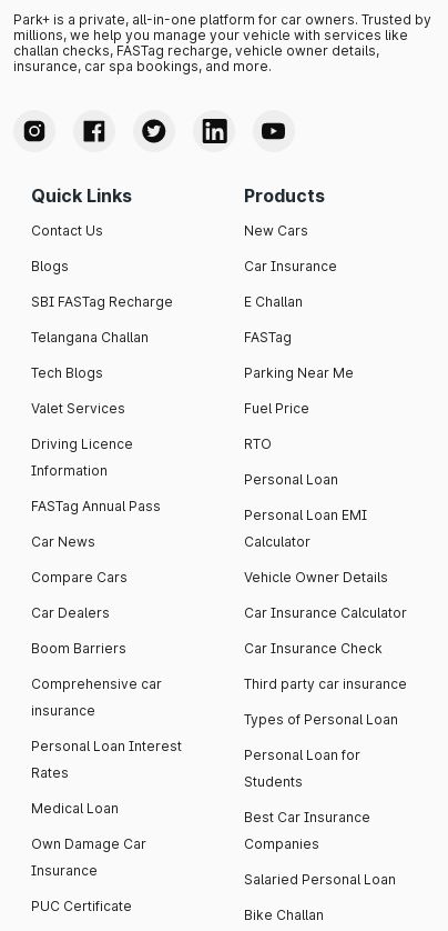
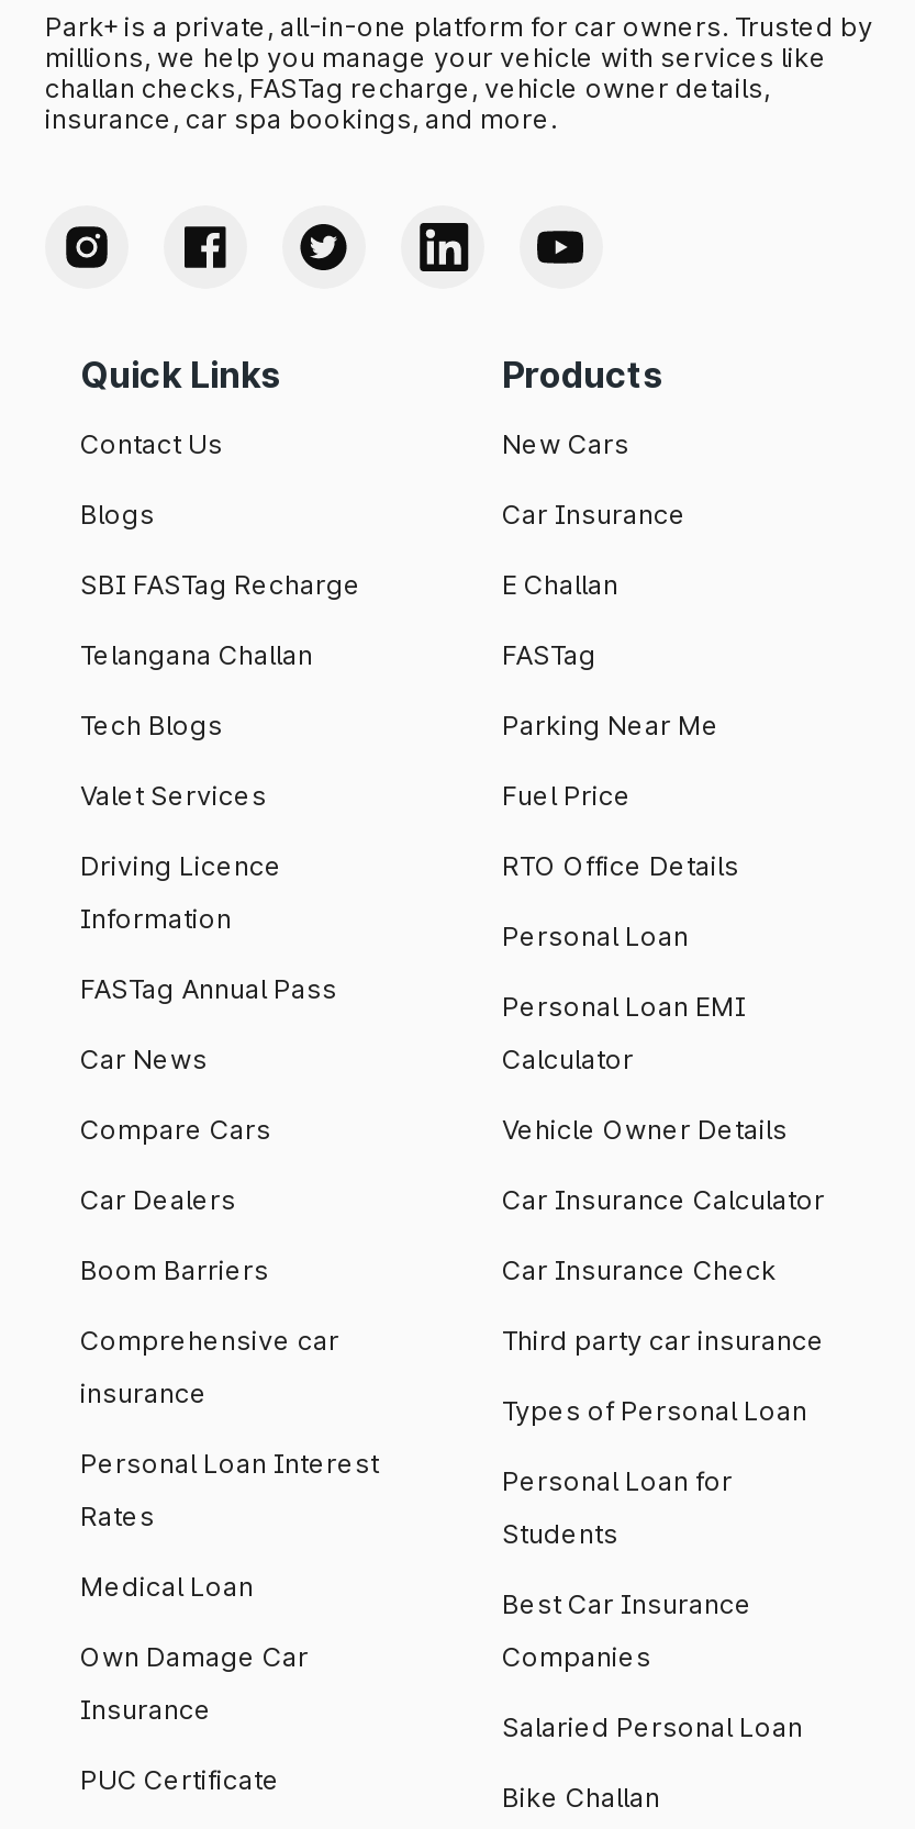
[244,436,272,452] RTO -> [502,849,739,882] RTO Office Details

